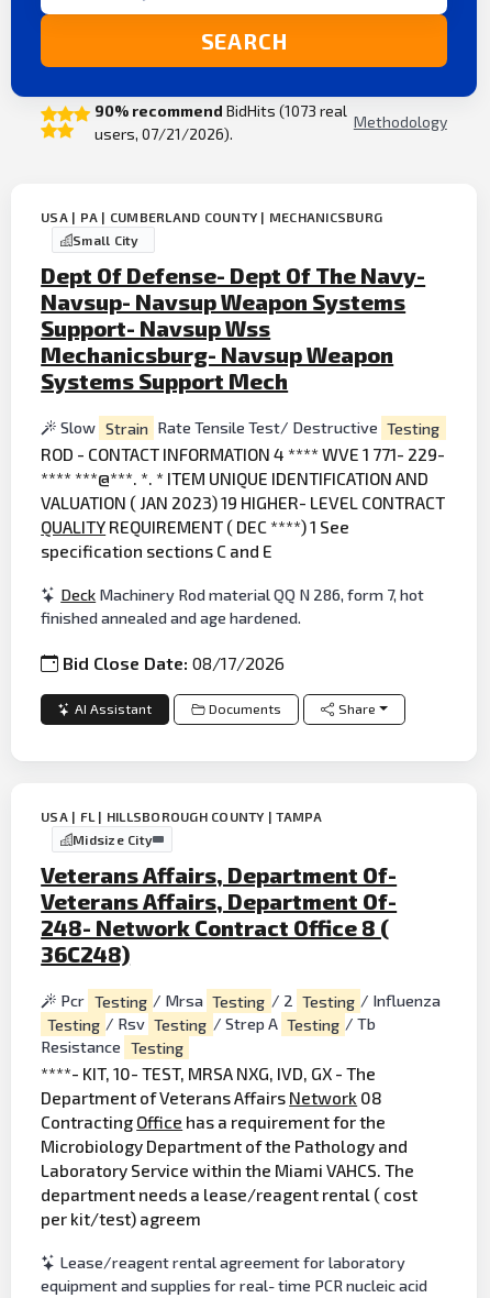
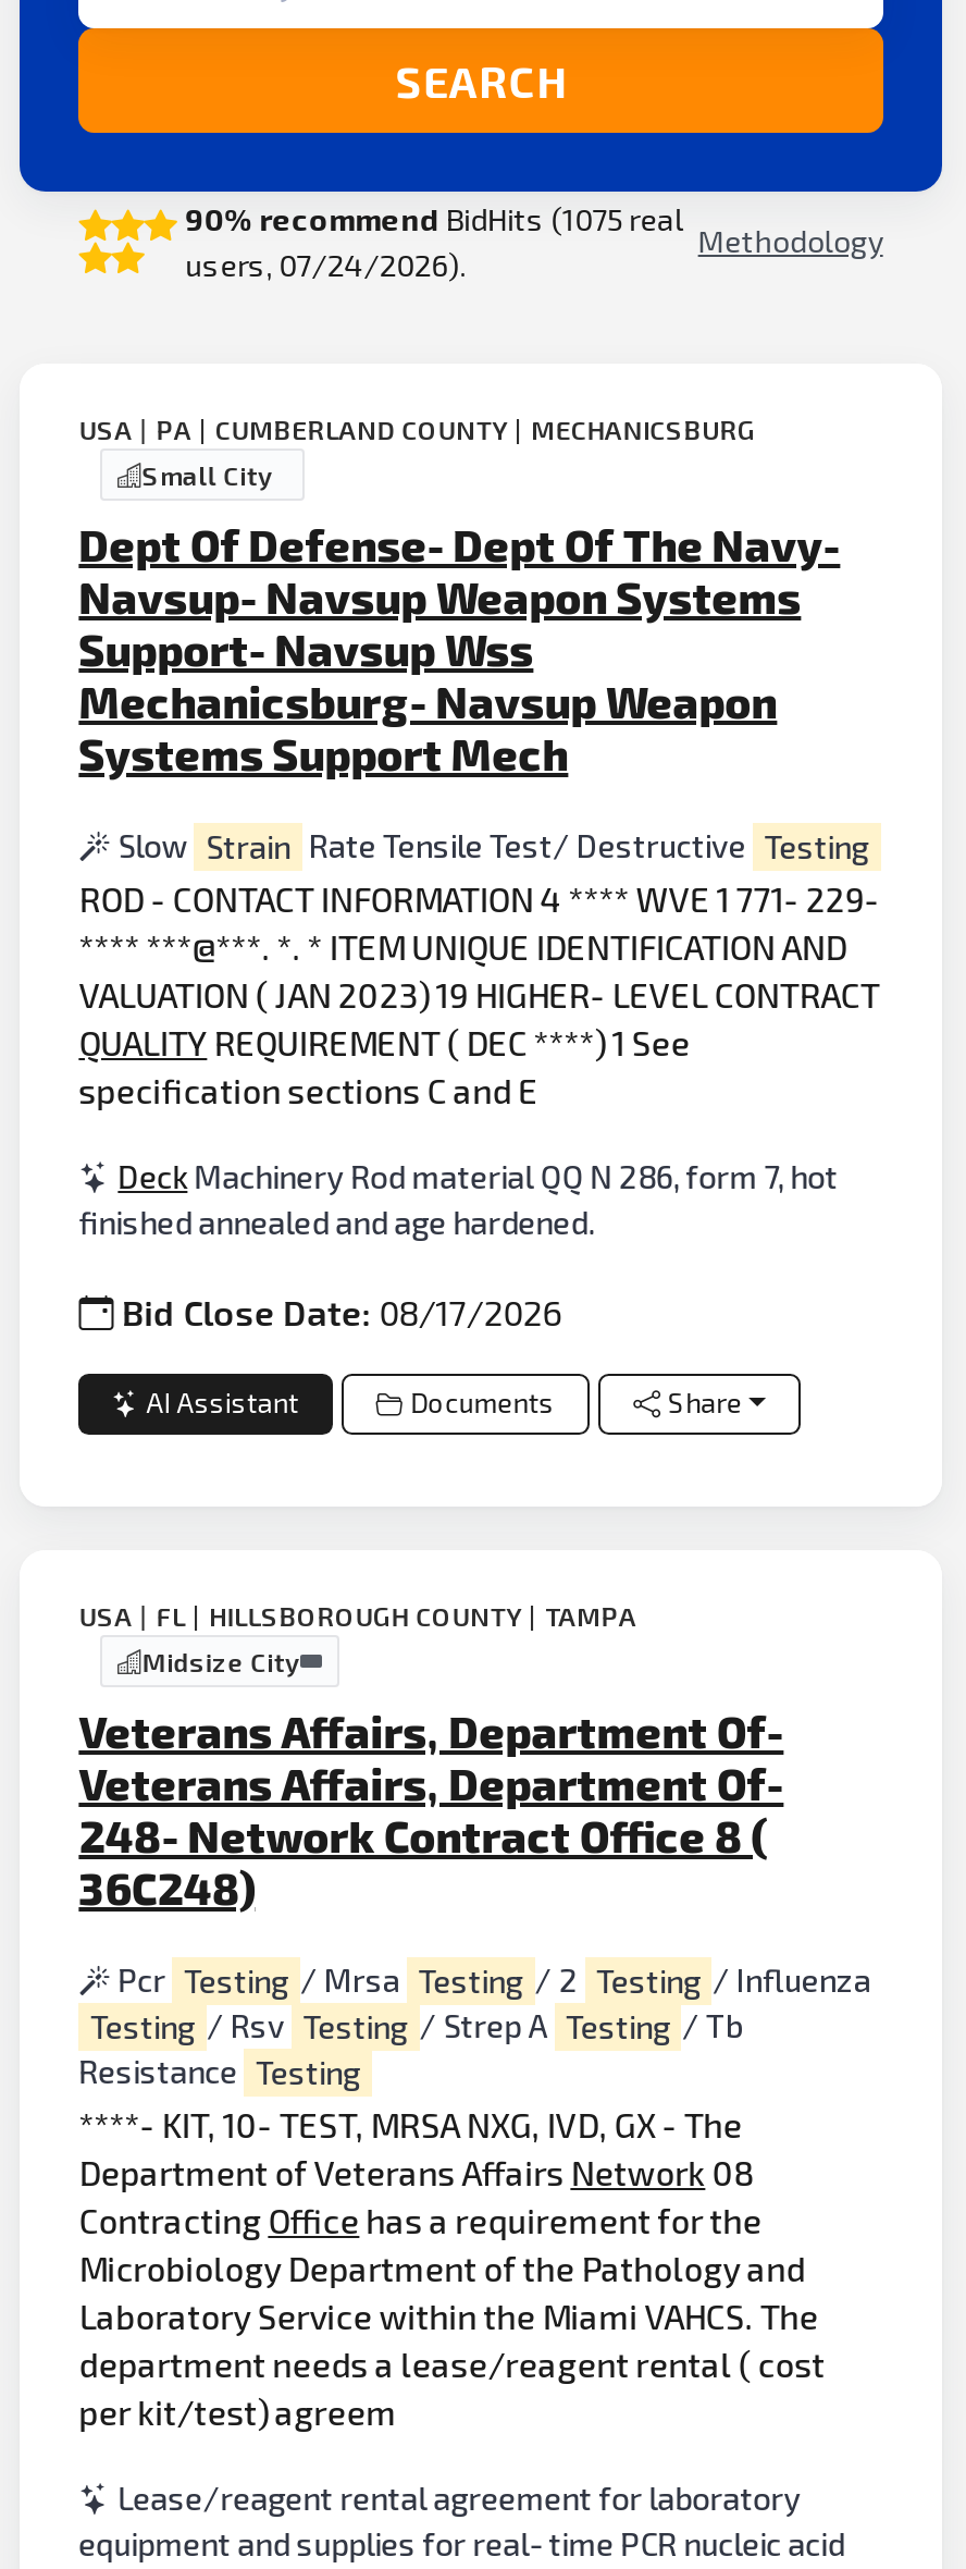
[95,101,348,120] 90% recommend BidHits (1073 real -> [185,200,683,237] 90% recommend BidHits (1075 real
[95,124,233,143] users, 07/21/2026). -> [185,246,466,283] users, 07/24/2026).

